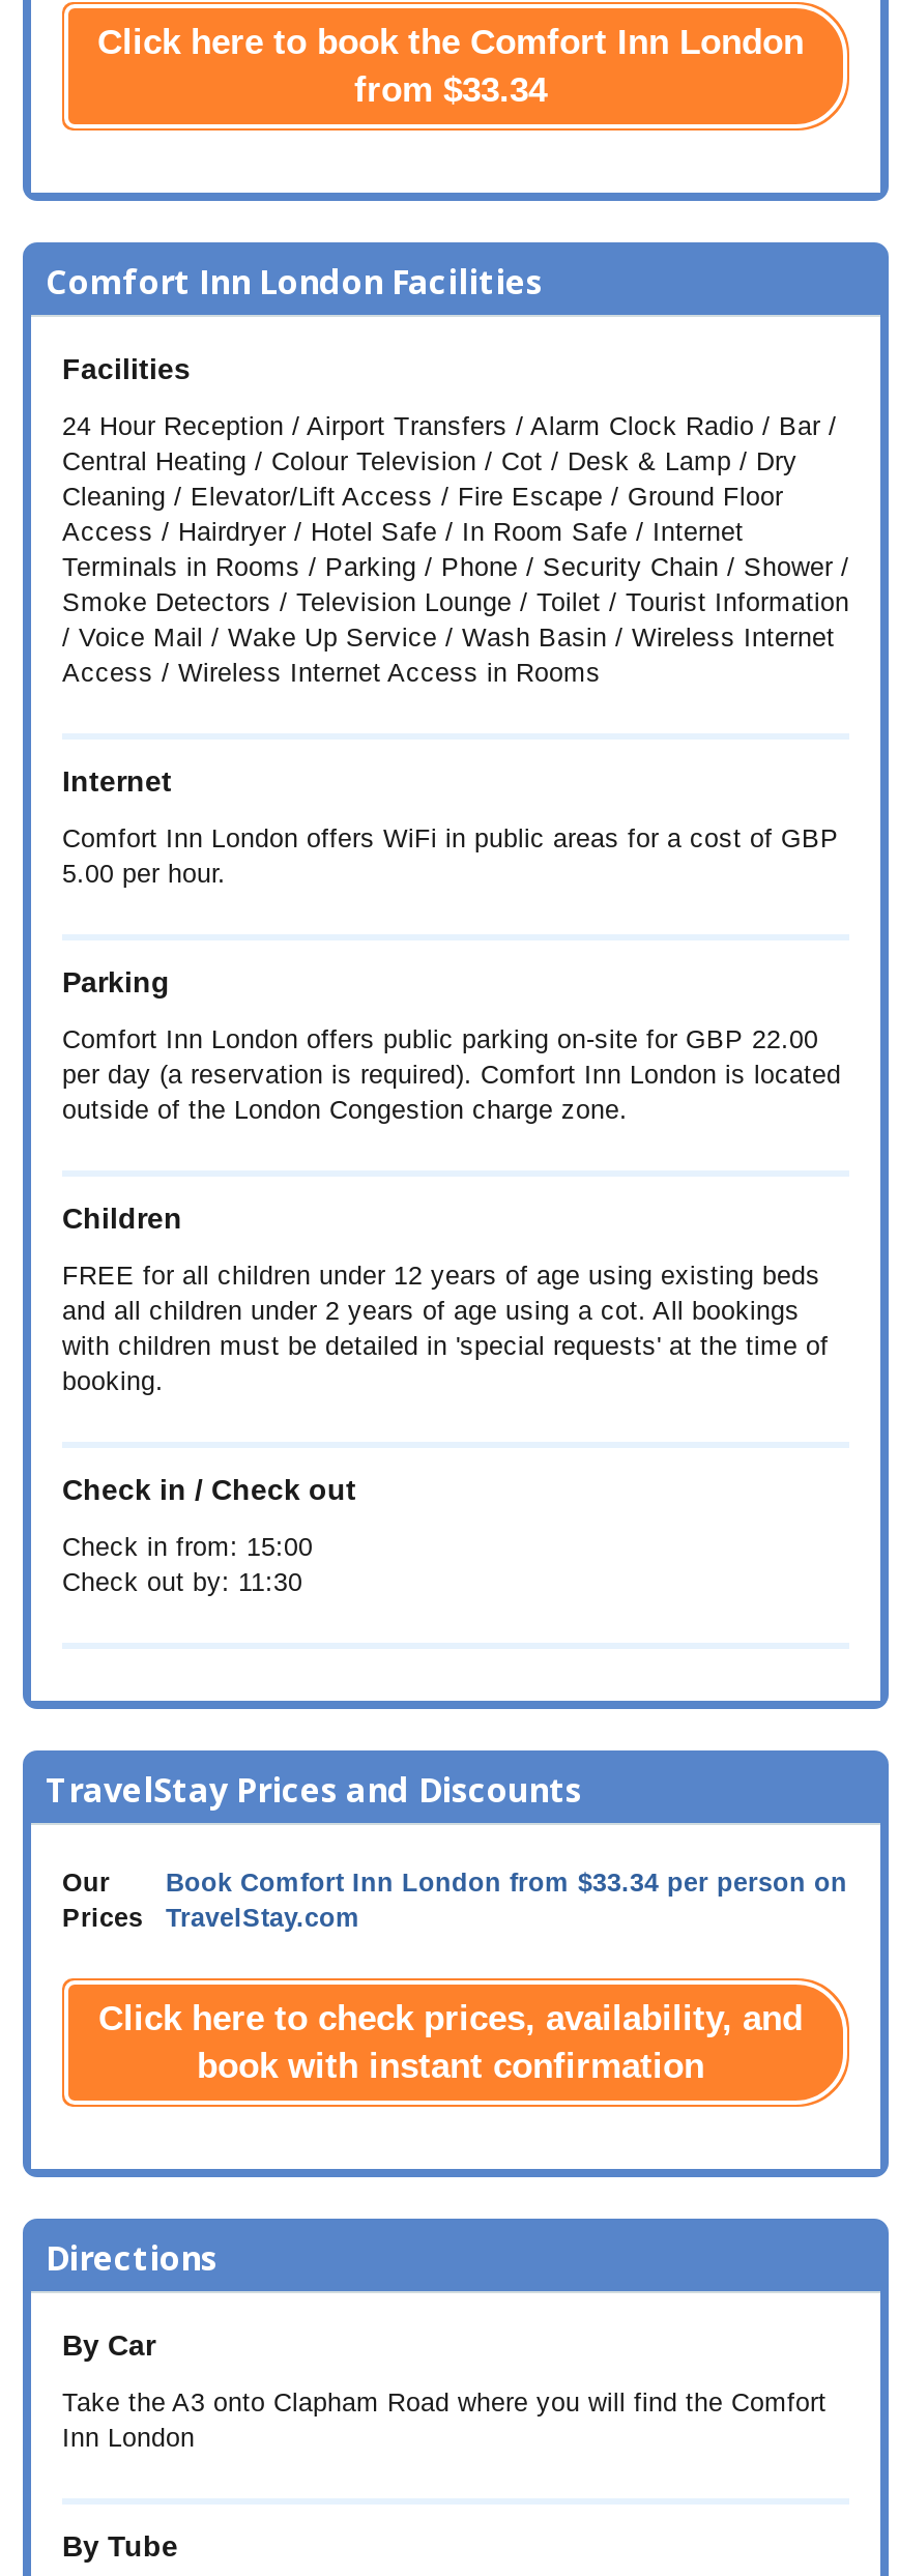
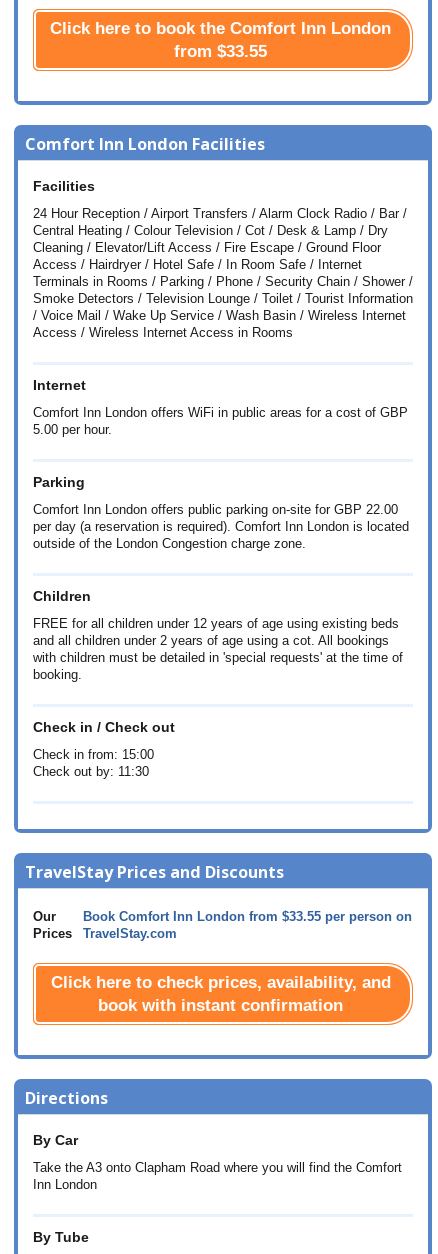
[354,70,547,110] from $33.34 -> [174,42,267,61] from $33.55
[166,1869,847,1898] Book Comfort Inn London from $33.34 per person on -> [83,910,412,924] Book Comfort Inn London from $33.55 per person on

